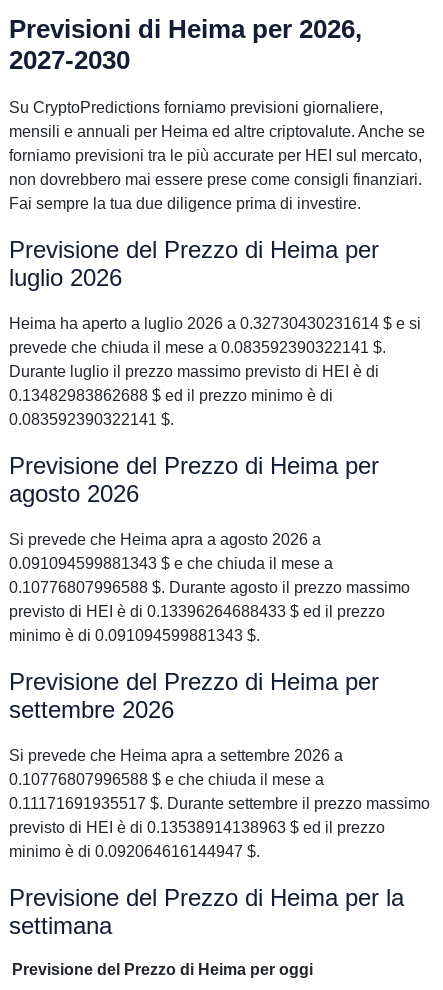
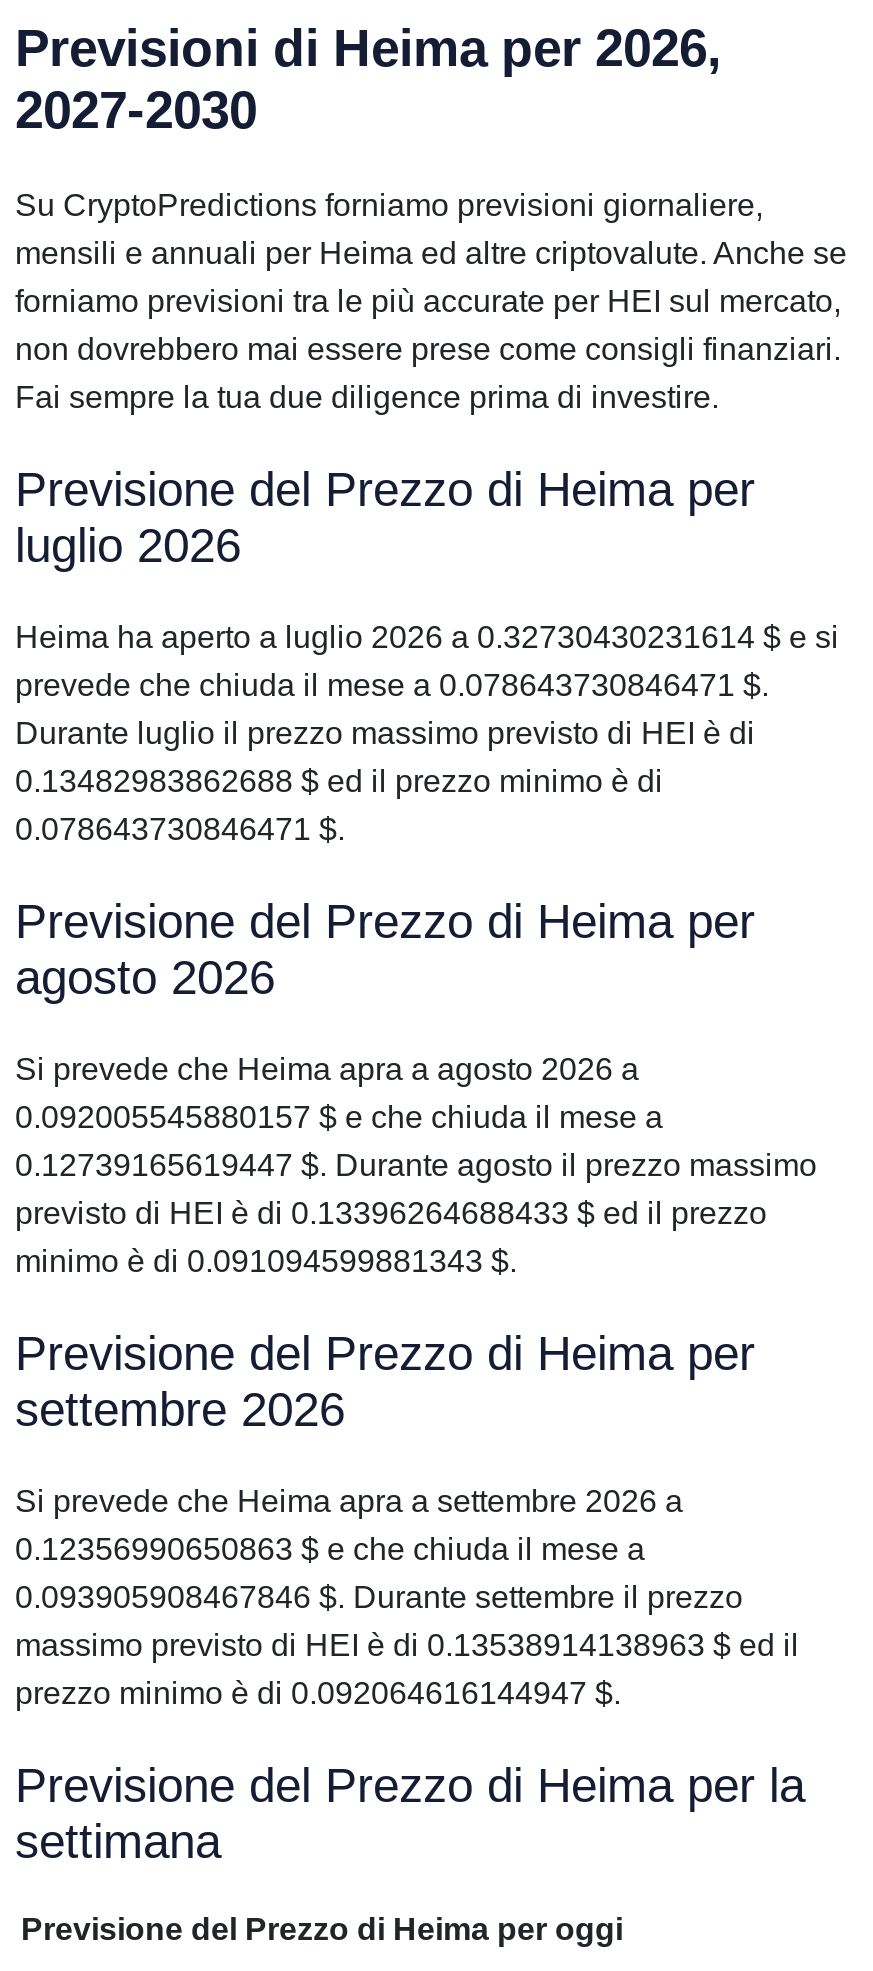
[9,339,386,356] prevede che chiuda il mese a 0.083592390322141 $. -> [15,668,769,702] prevede che chiuda il mese a 0.078643730846471 $.
[9,411,174,428] 0.083592390322141 $. -> [15,812,345,846] 0.078643730846471 $.
[9,555,333,572] 0.091094599881343 $ e che chiuda il mese a -> [15,1100,663,1134] 0.092005545880157 $ e che chiuda il mese a
[9,579,410,596] 0.10776807996588 $. Durante agosto il prezzo massimo -> [15,1148,817,1182] 0.12739165619447 $. Durante agosto il prezzo massimo
[9,771,430,860] 0.10776807996588 $ e che chiuda il mese a | 0.11171691935517 $. Durante settembre il prezzo massimo | previsto di HEI è di 0.13538914138963 $ ed il prezzo | minimo è di 0.092064616144947 $. -> [15,1532,799,1710] 0.12356990650863 $ e che chiuda il mese a | 0.093905908467846 $. Durante settembre il prezzo | massimo previsto di HEI è di 0.13538914138963 $ ed il | prezzo minimo è di 0.092064616144947 $.

